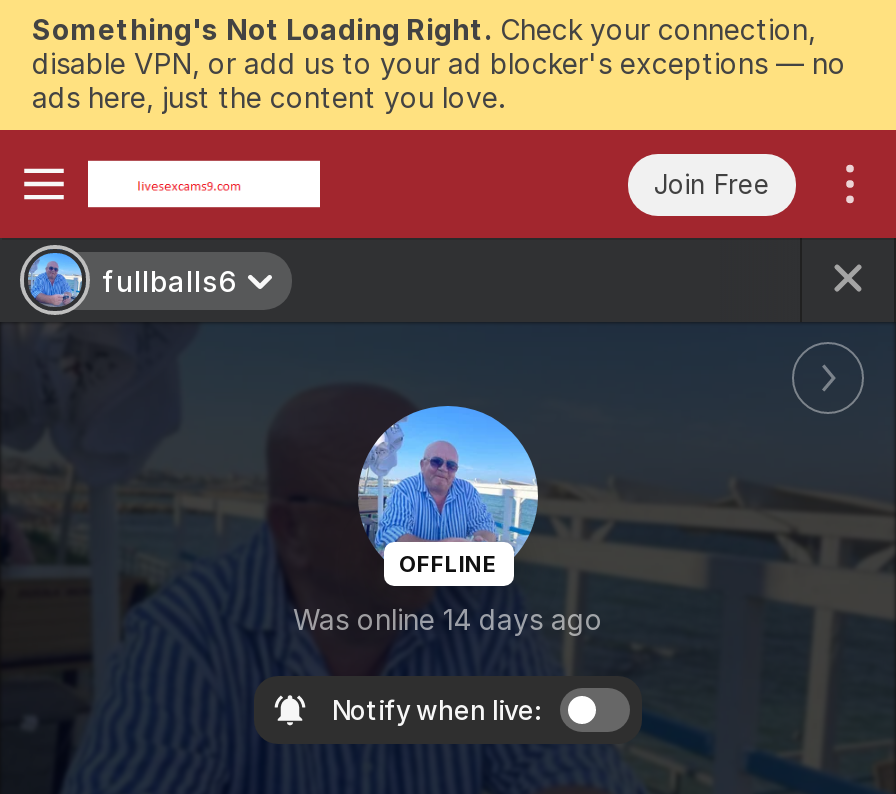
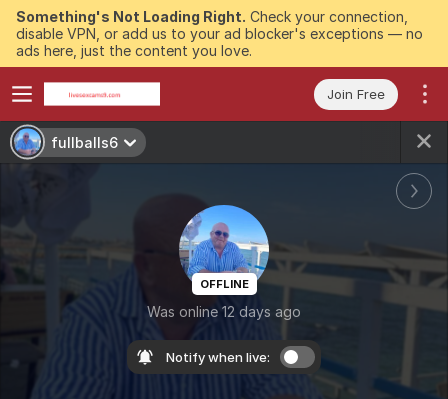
[293,601,603,635] Was online 14 days ago -> [147,302,301,319] Was online 12 days ago

